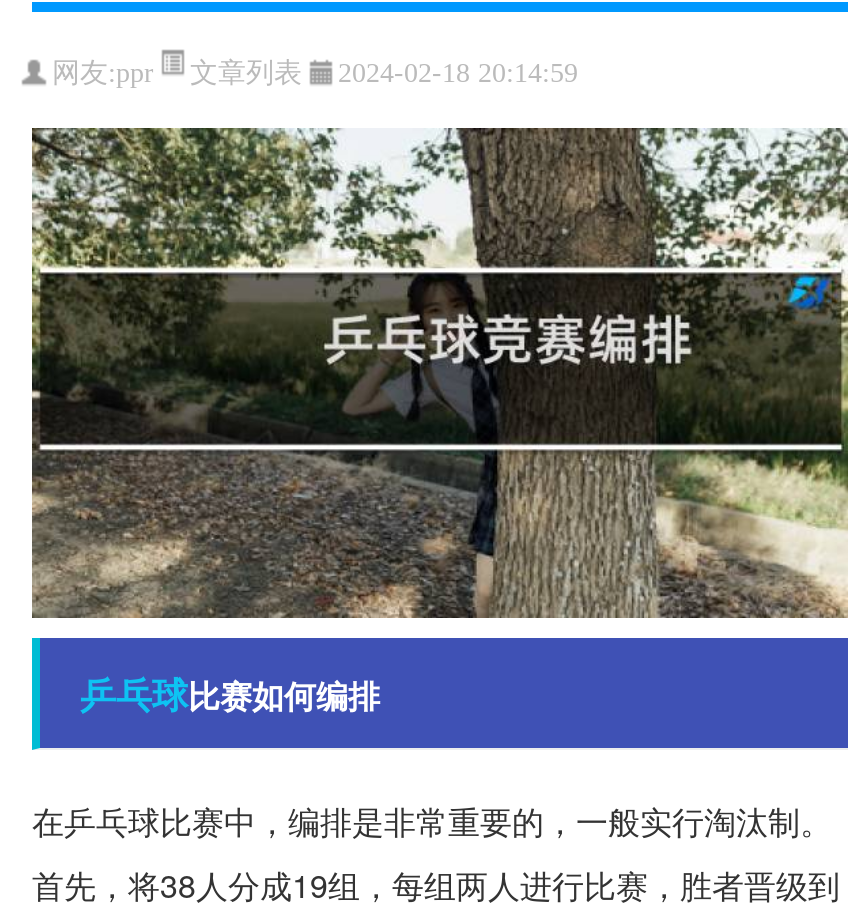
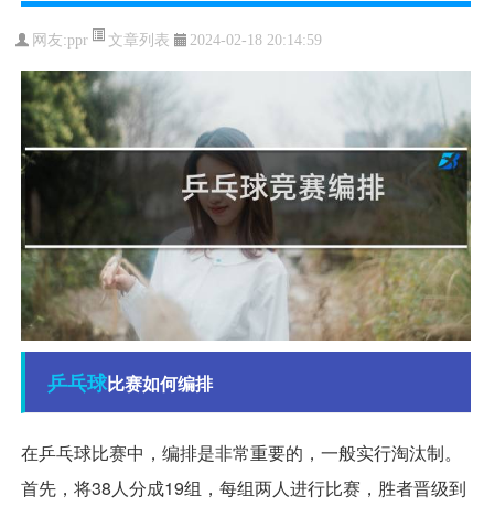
[30,126,850,618] [image] -> [20,71,472,341] [image]

